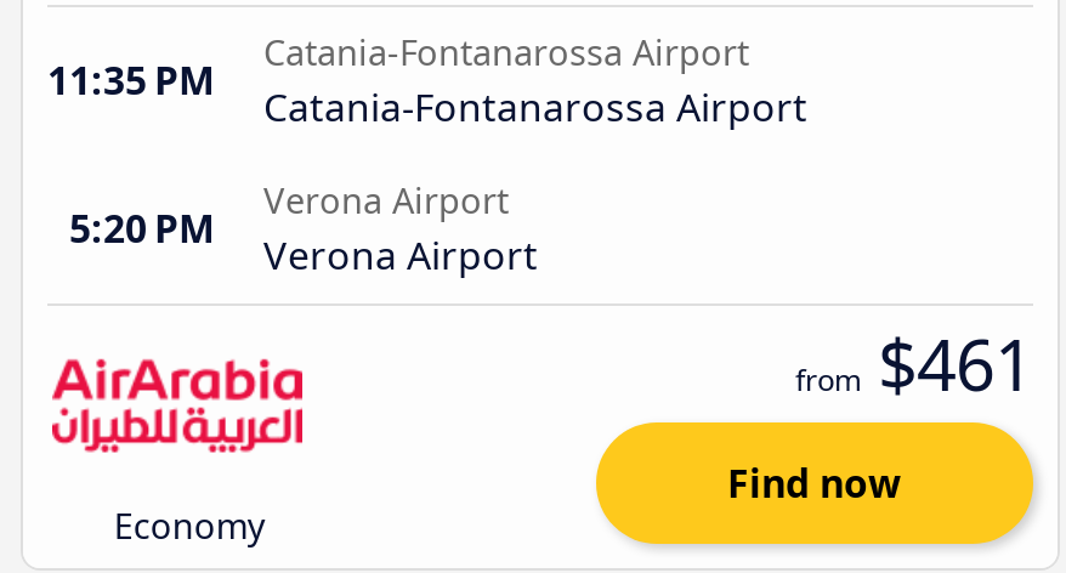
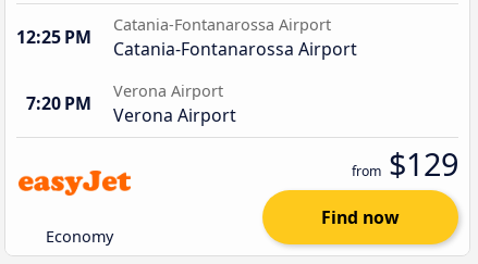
[47,53,807,133] 11:35 PM Catania-Fontanarossa Airport -> [16,25,357,61] 12:25 PM Catania-Fontanarossa Airport
[69,201,538,281] 5:20 PM Verona Airport -> [26,91,236,127] 7:20 PM Verona Airport
[795,315,1033,410] from $461 -> [352,142,458,184] from $129
[50,357,305,454] [image] -> [17,162,132,203] [image]

